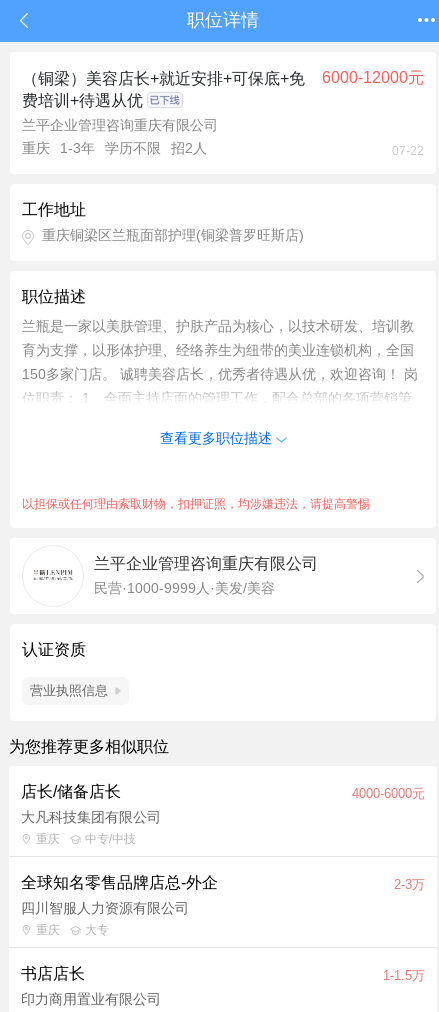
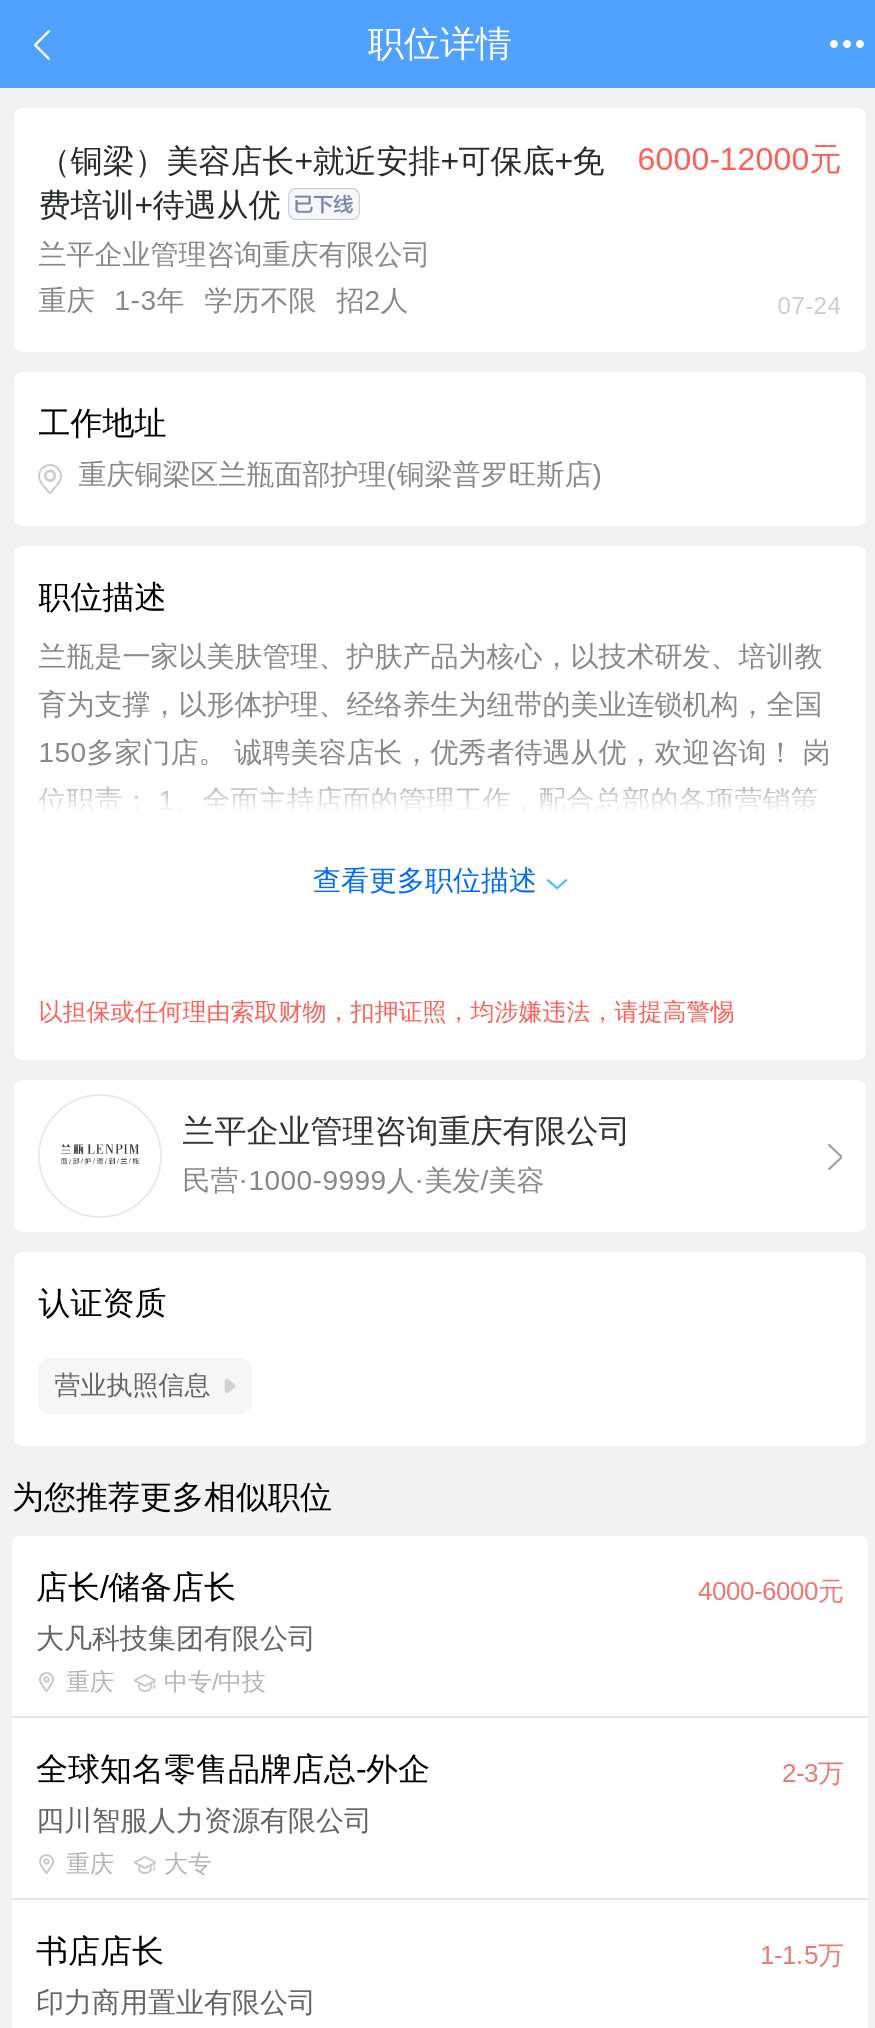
[392,144,424,158] 07-22 -> [778,292,842,320] 07-24

